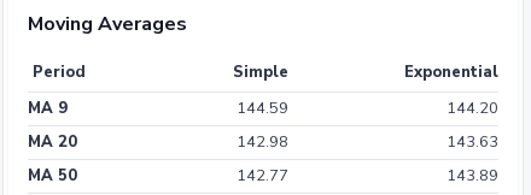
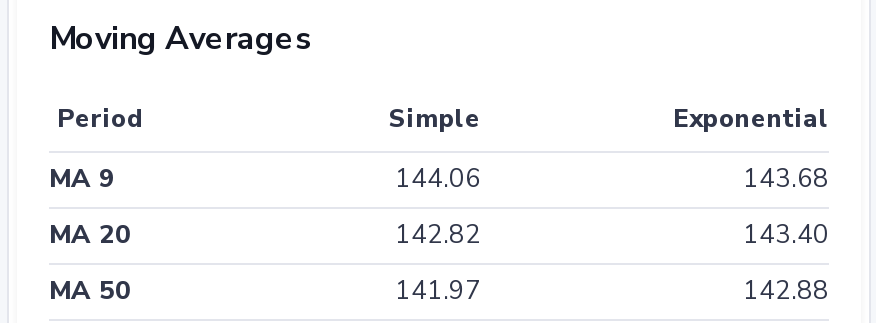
[237,98,288,119] 144.59 -> [395,161,481,197] 144.06
[447,98,498,119] 144.20 -> [743,161,829,197] 143.68
[237,131,288,153] 142.98 -> [395,217,481,253] 142.82
[447,131,498,153] 143.63 -> [743,217,829,253] 143.40
[237,165,288,187] 142.77 -> [395,273,481,309] 141.97
[447,165,498,187] 143.89 -> [743,273,829,309] 142.88

